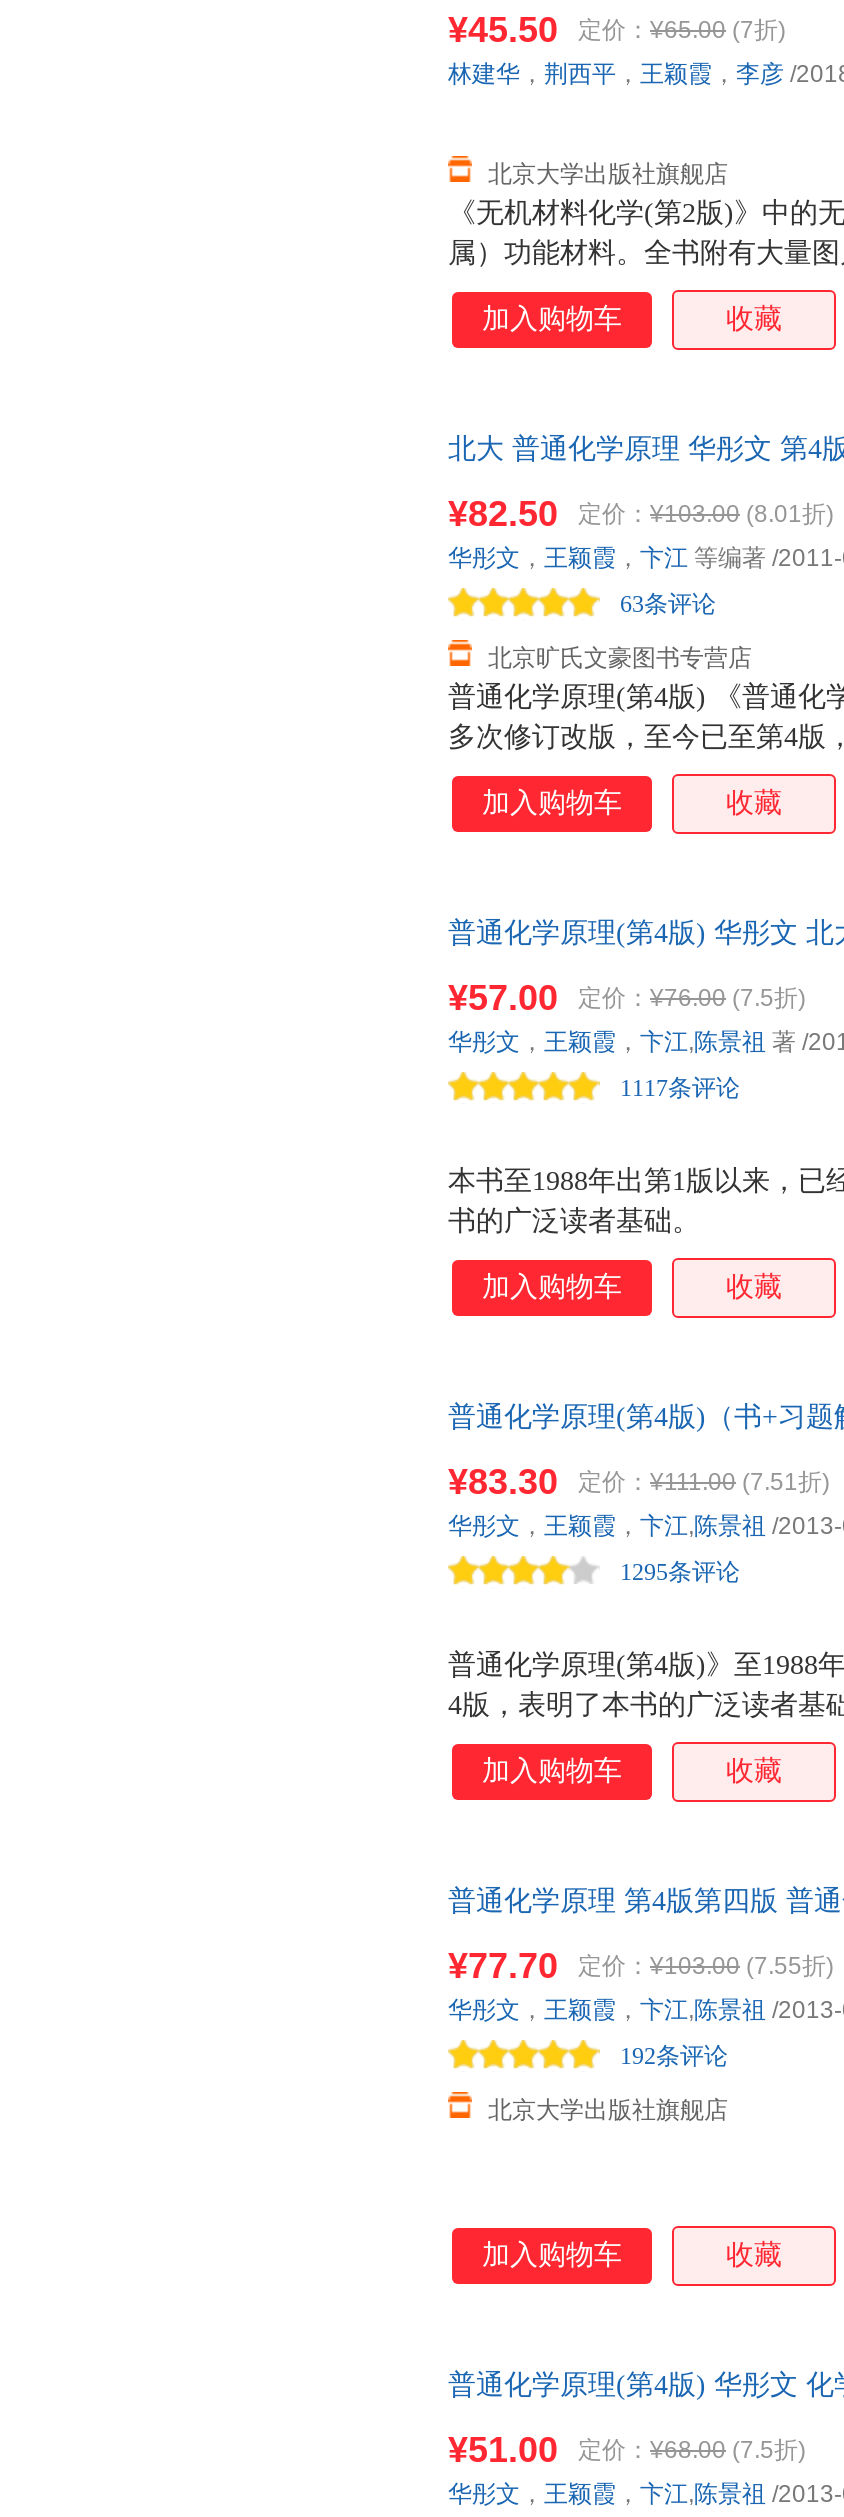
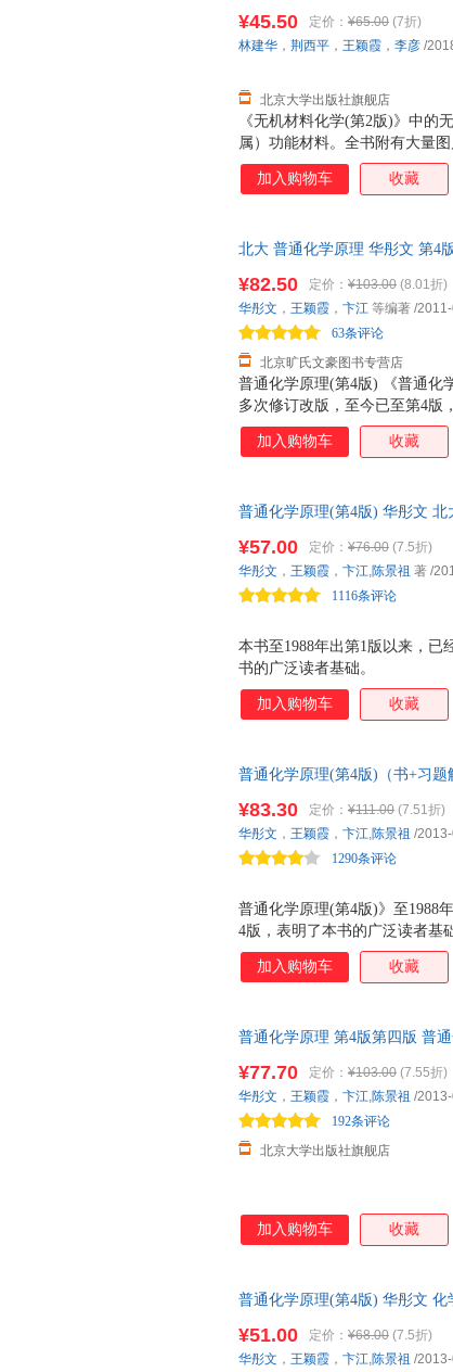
[620,1074,740,1102] 1117条评论 -> [332,588,397,604] 1116条评论
[620,1558,740,1586] 1295条评论 -> [332,851,397,866] 1290条评论

